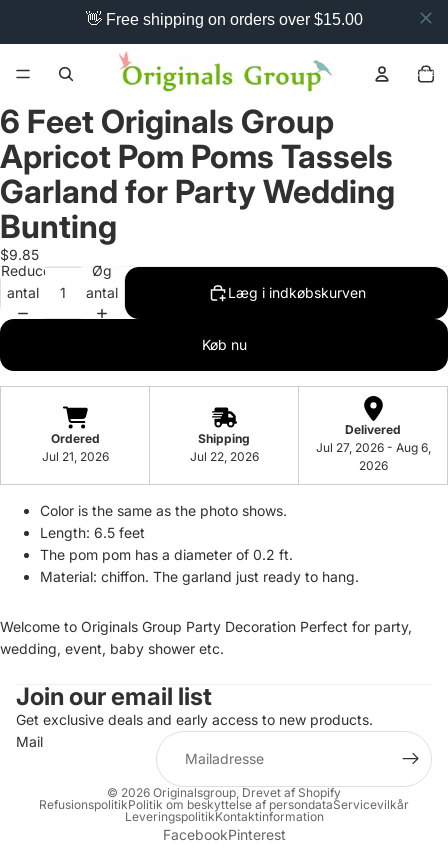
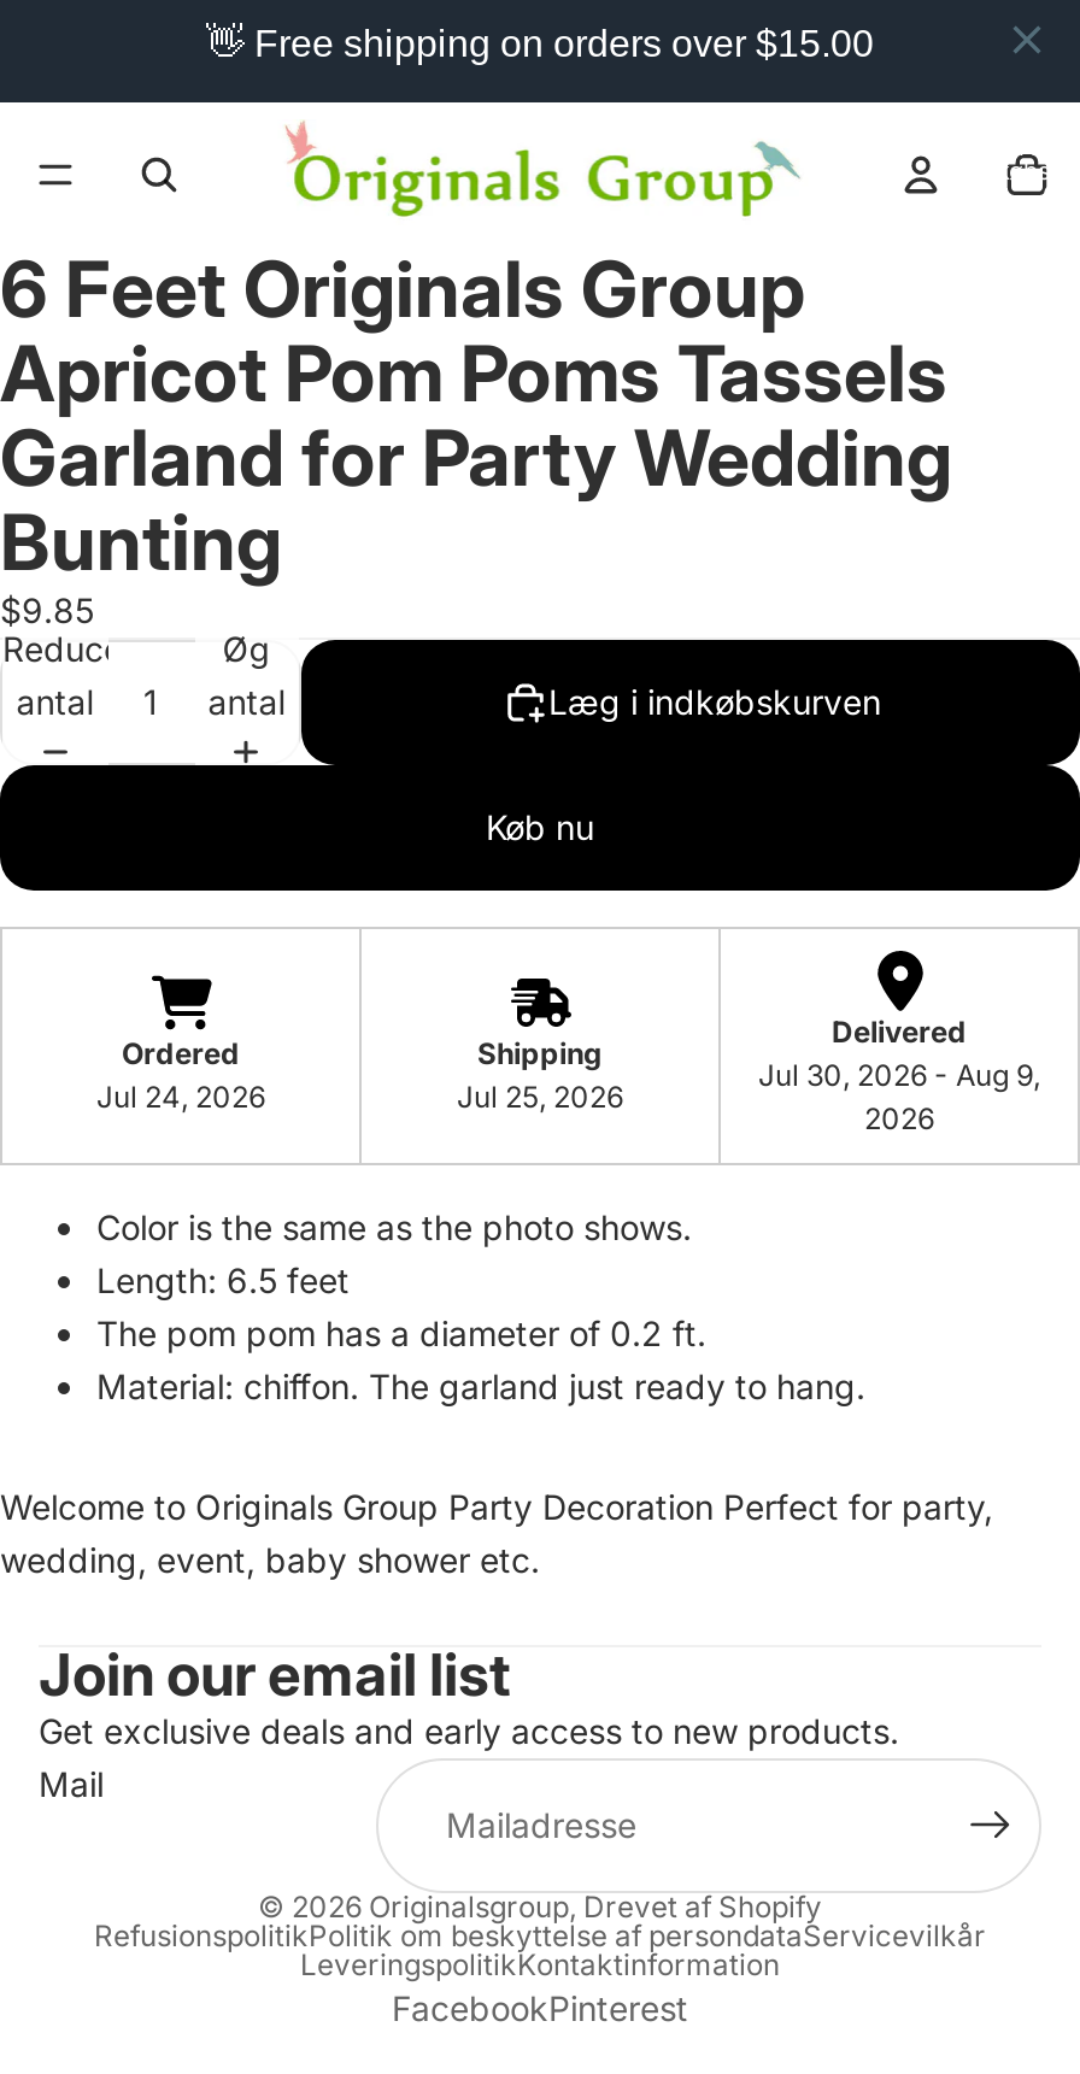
[315,440,430,455] Jul 27, 2026 - Aug 6, -> [758,1057,1040,1093] Jul 30, 2026 - Aug 9,
[41,449,108,464] Jul 21, 2026 -> [96,1079,265,1115] Jul 24, 2026
[189,449,258,464] Jul 22, 2026 -> [457,1079,623,1115] Jul 25, 2026

